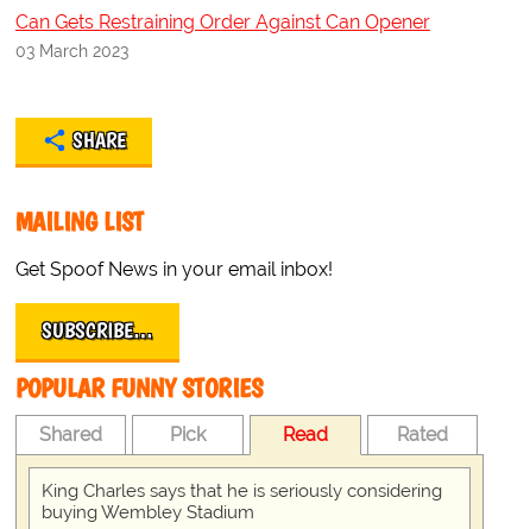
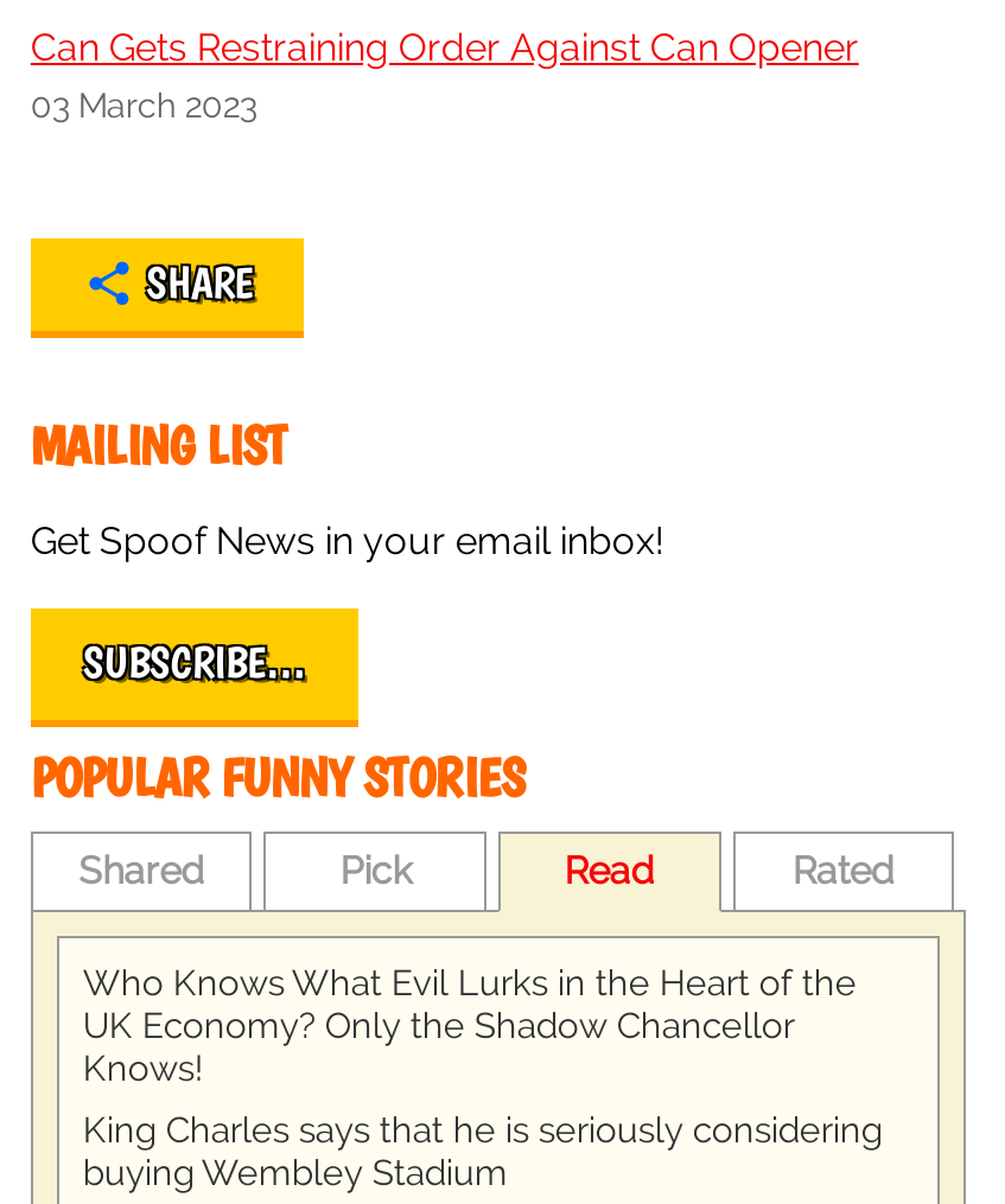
none -> [83,961,856,1089] Who Knows What Evil Lurks in the Heart of the | UK Economy? Only the Shadow Chancellor | Knows!

